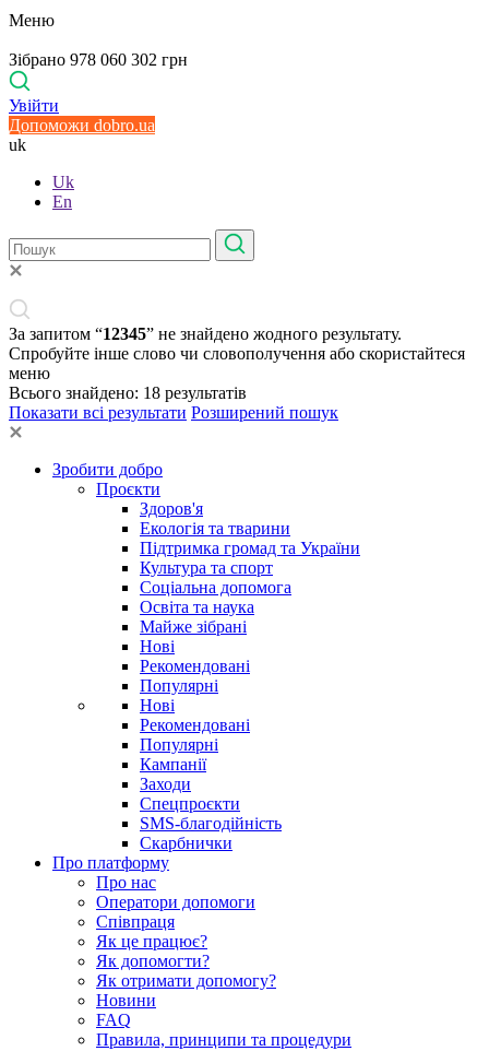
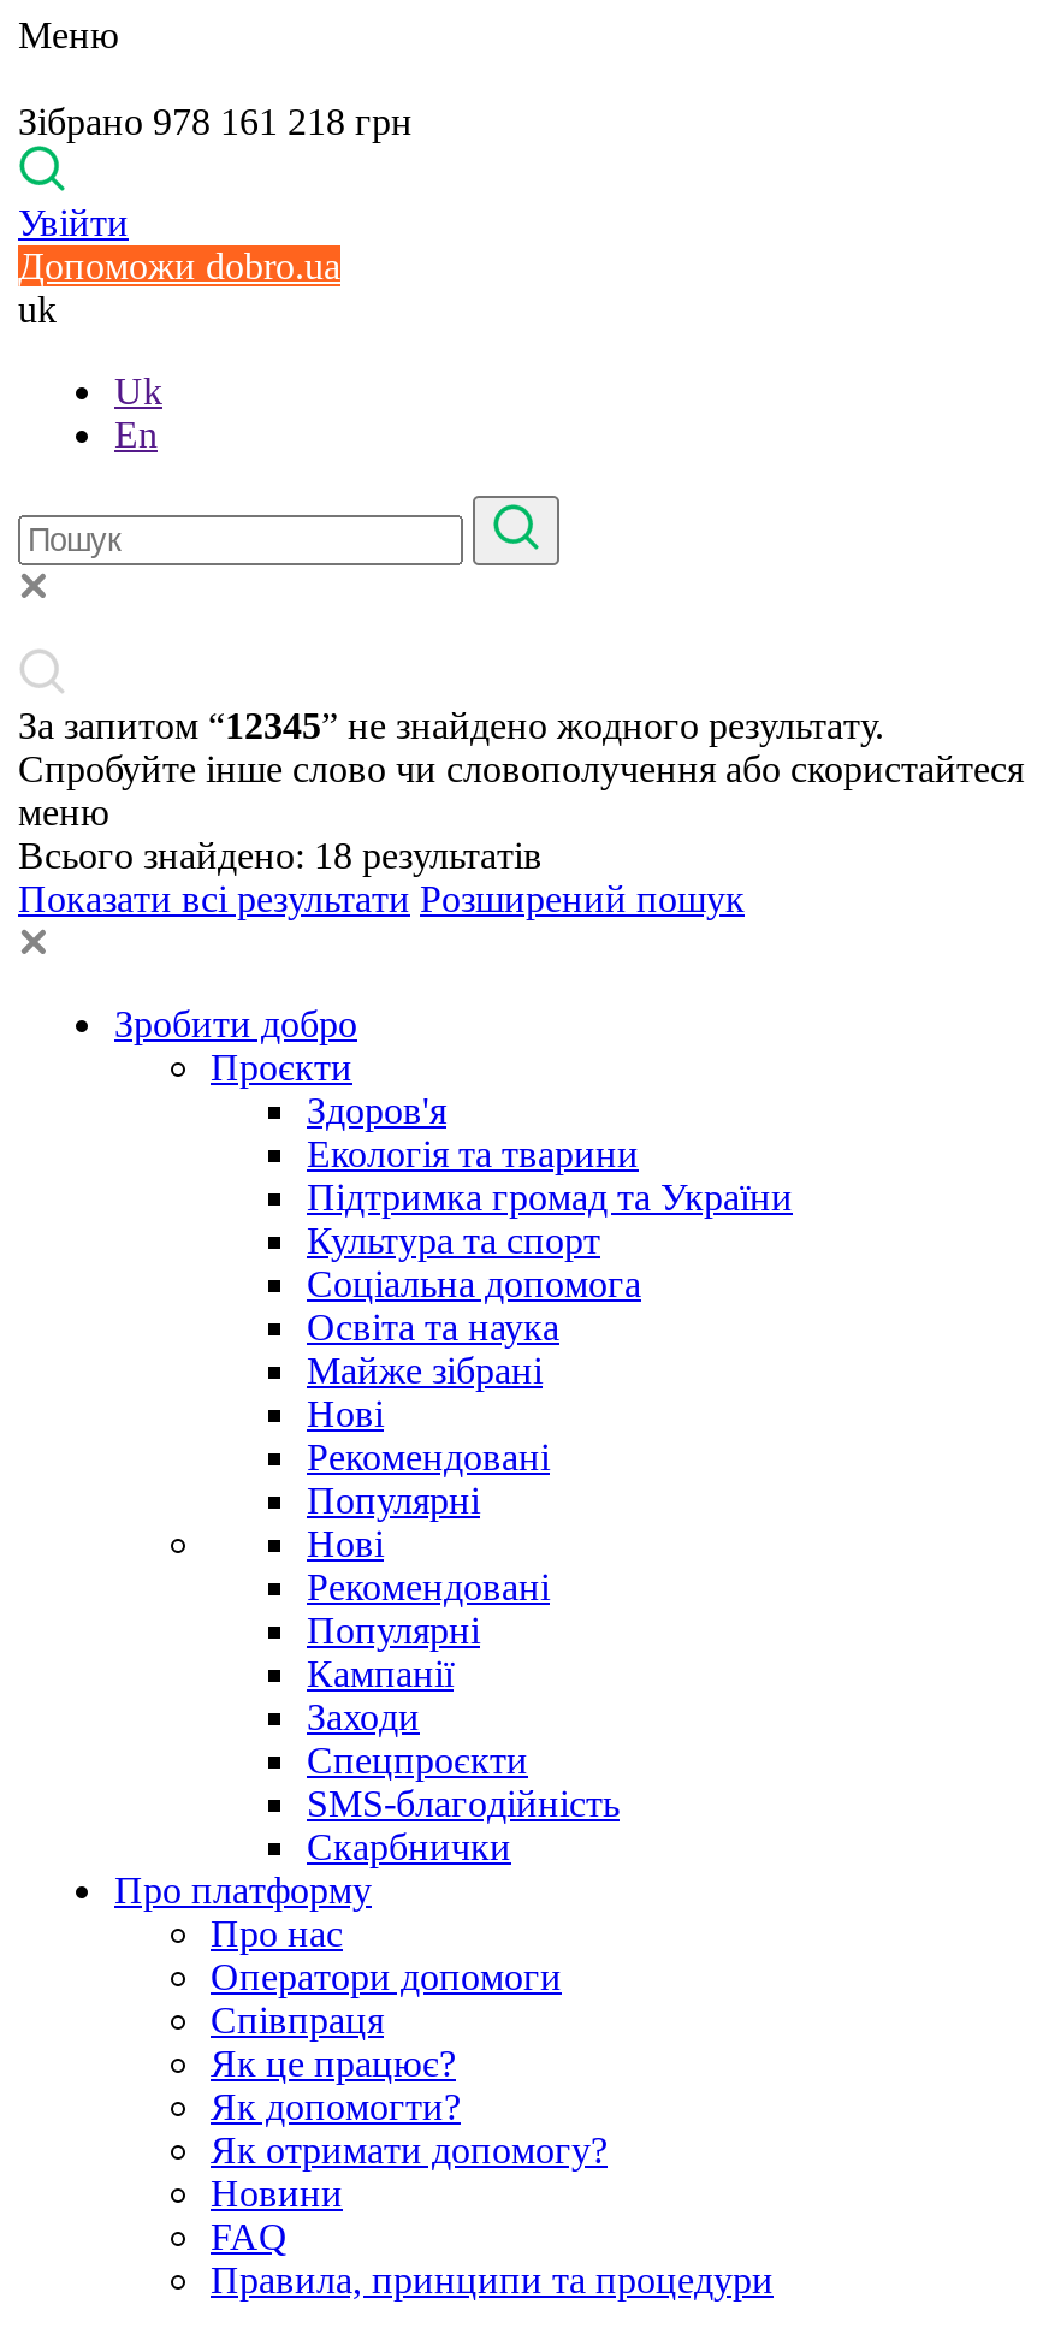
[9,50,188,69] Зібрано 978 060 302 грн -> [18,101,413,142] Зібрано 978 161 218 грн

